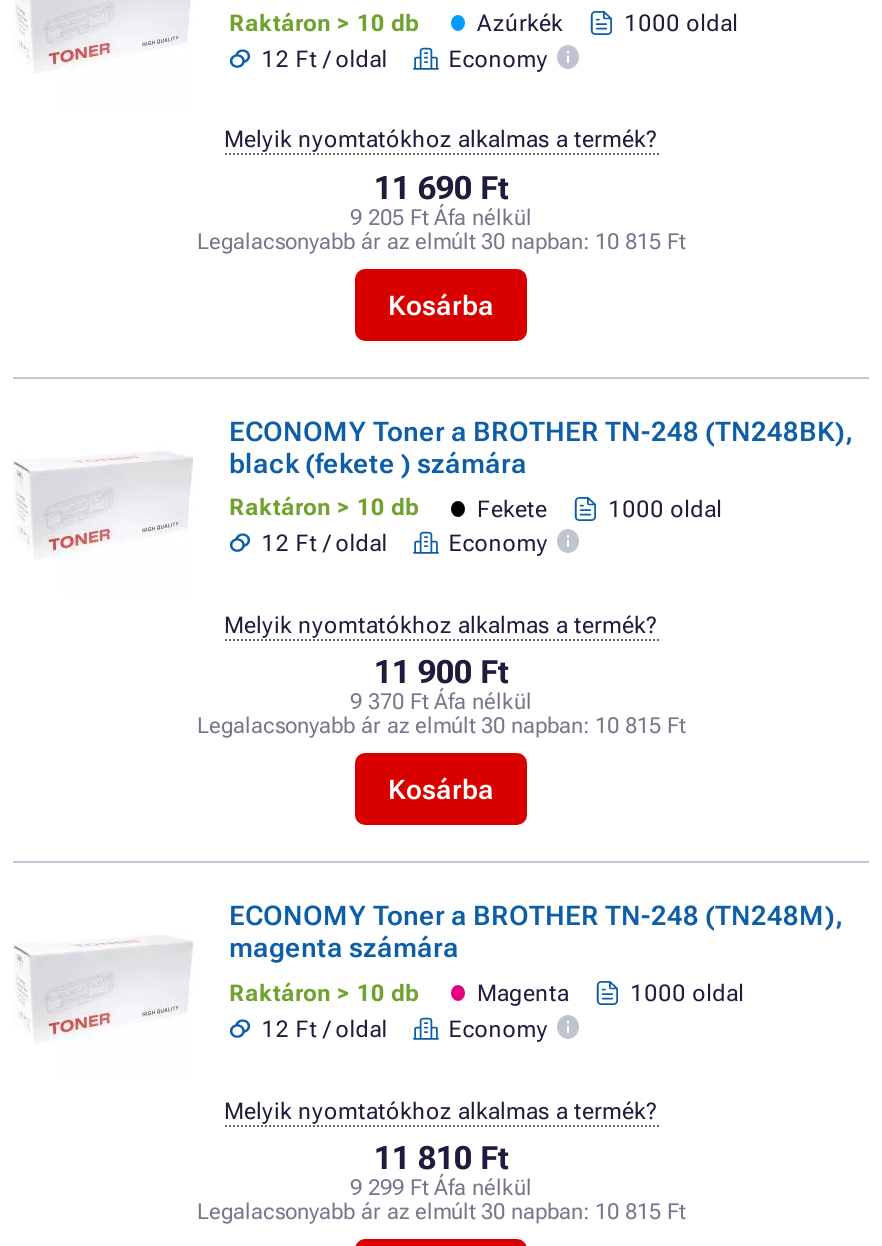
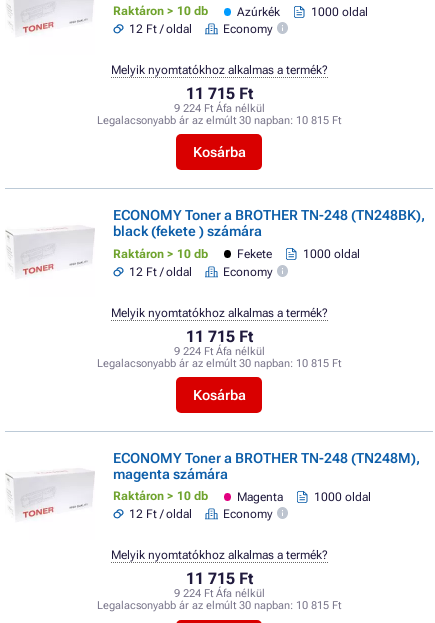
[374,168,508,206] 11 690 Ft -> [185,84,252,103] 11 715 Ft
[350,204,532,230] 9 205 Ft Áfa nélkül -> [173,102,264,115] 9 224 Ft Áfa nélkül
[374,654,508,692] 11 900 Ft -> [185,327,252,346] 11 715 Ft
[350,690,532,716] 9 370 Ft Áfa nélkül -> [173,345,264,358] 9 224 Ft Áfa nélkül
[374,1139,508,1177] 11 810 Ft -> [185,569,252,588] 11 715 Ft
[350,1175,532,1201] 9 299 Ft Áfa nélkül -> [173,587,264,600] 9 224 Ft Áfa nélkül

